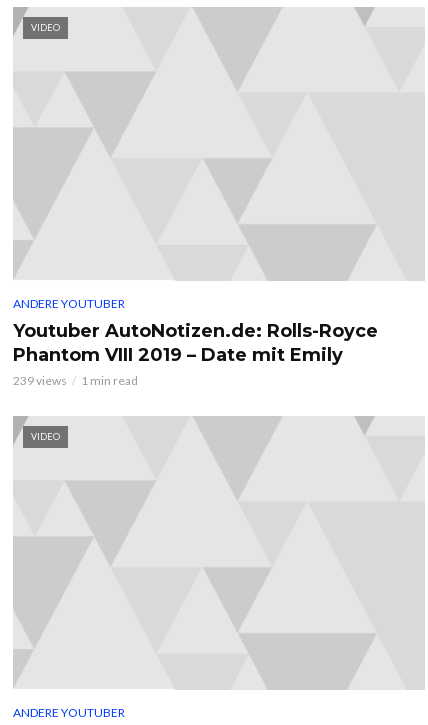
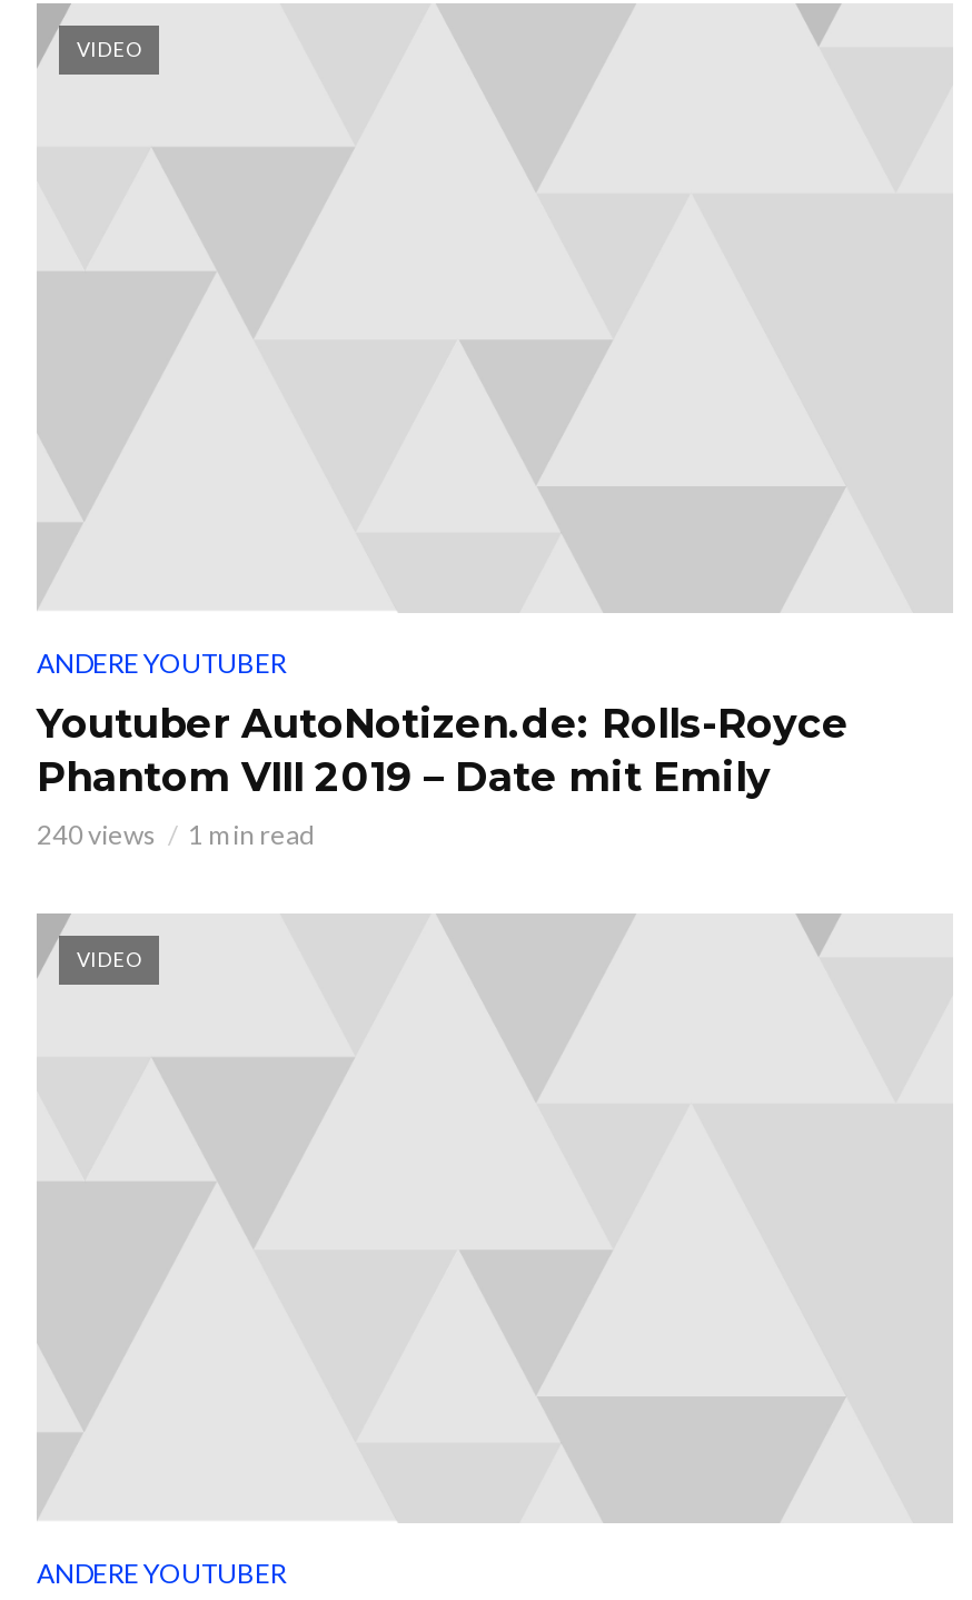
[13,373,138,388] 239 views 1 min read -> [37,817,315,851] 240 views 1 min read

